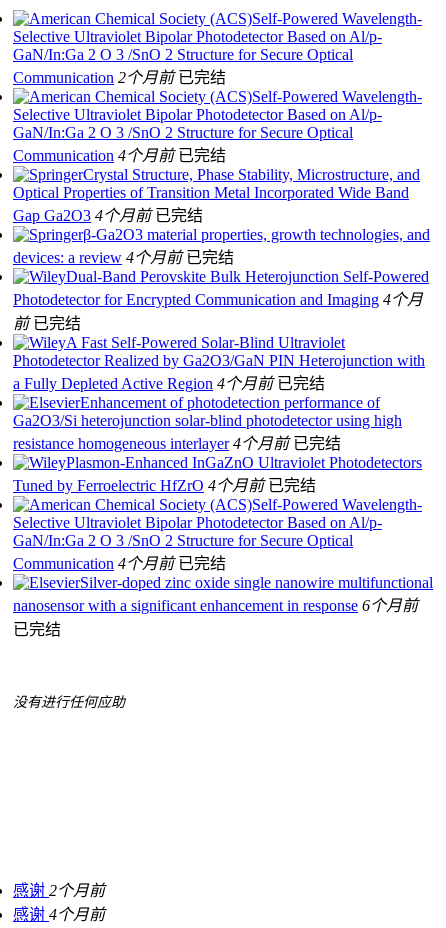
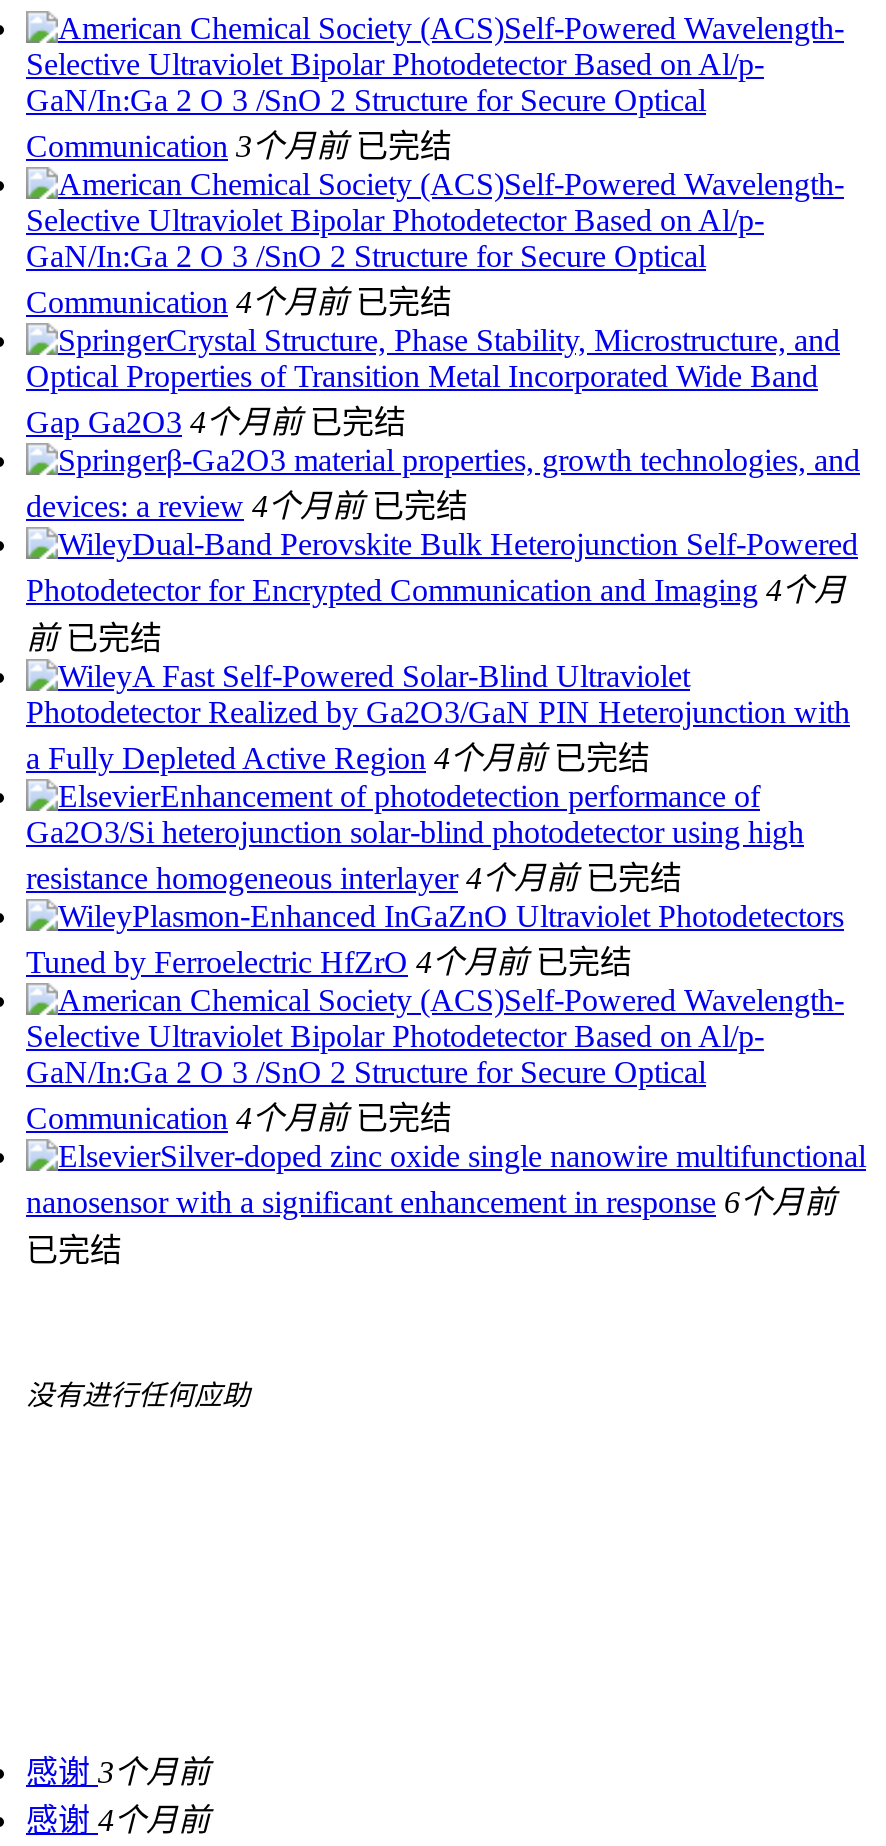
[13,69,226,86] Communication 2个月前 已完结 -> [26,129,452,163] Communication 3个月前 已完结
[13,882,105,899] 感谢2个月前 -> [26,1755,210,1789] 感谢3个月前

